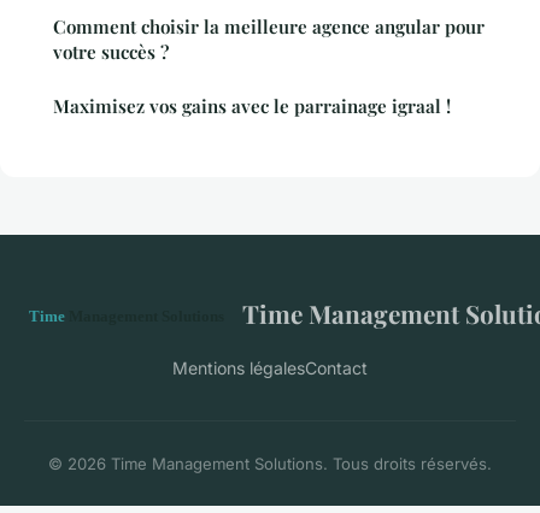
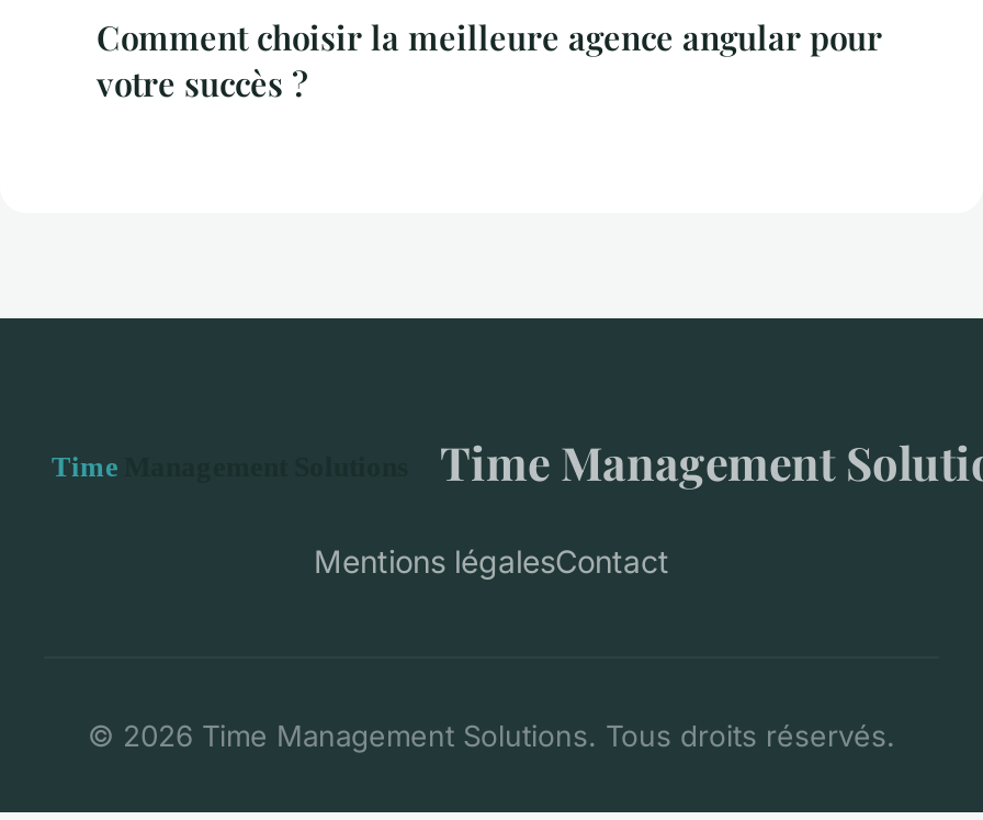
[53,94,451,118] Maximisez vos gains avec le parrainage igraal ! -> none

